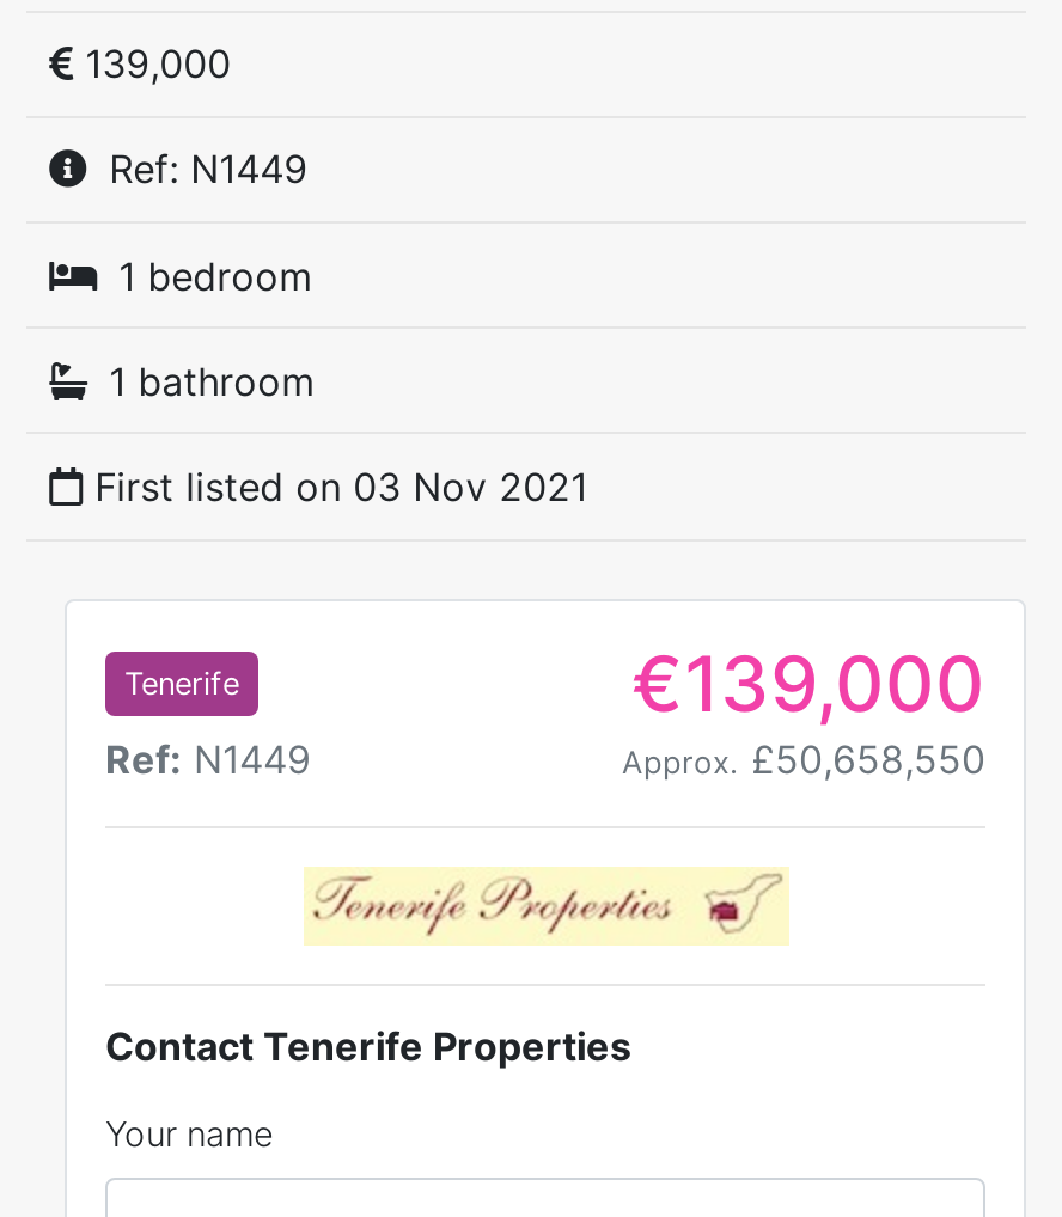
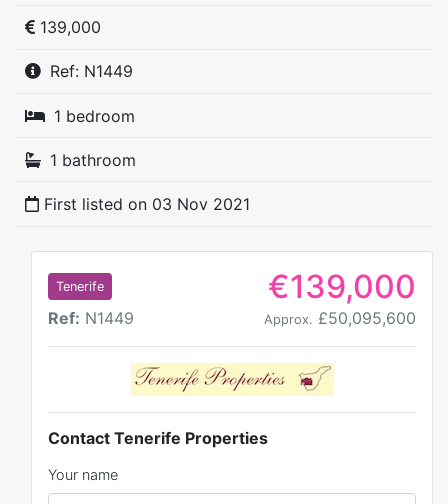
[622,734,985,782] Approx. £50,658,550 -> [264,308,416,328] Approx. £50,095,600

